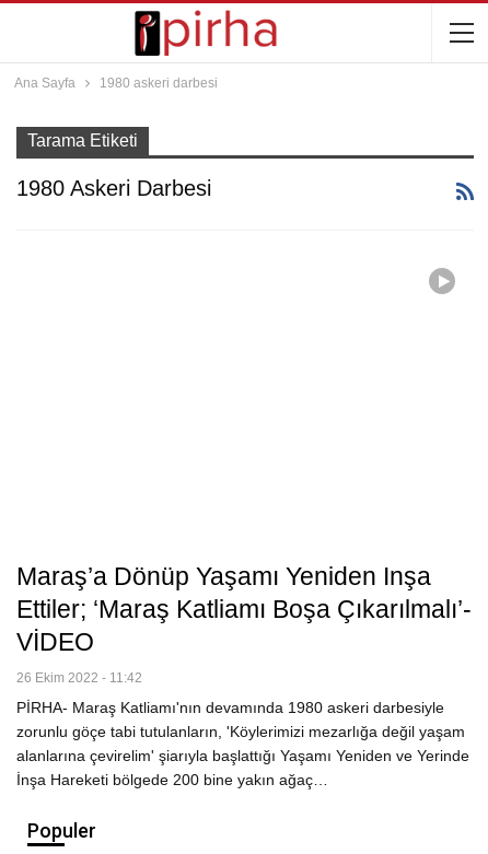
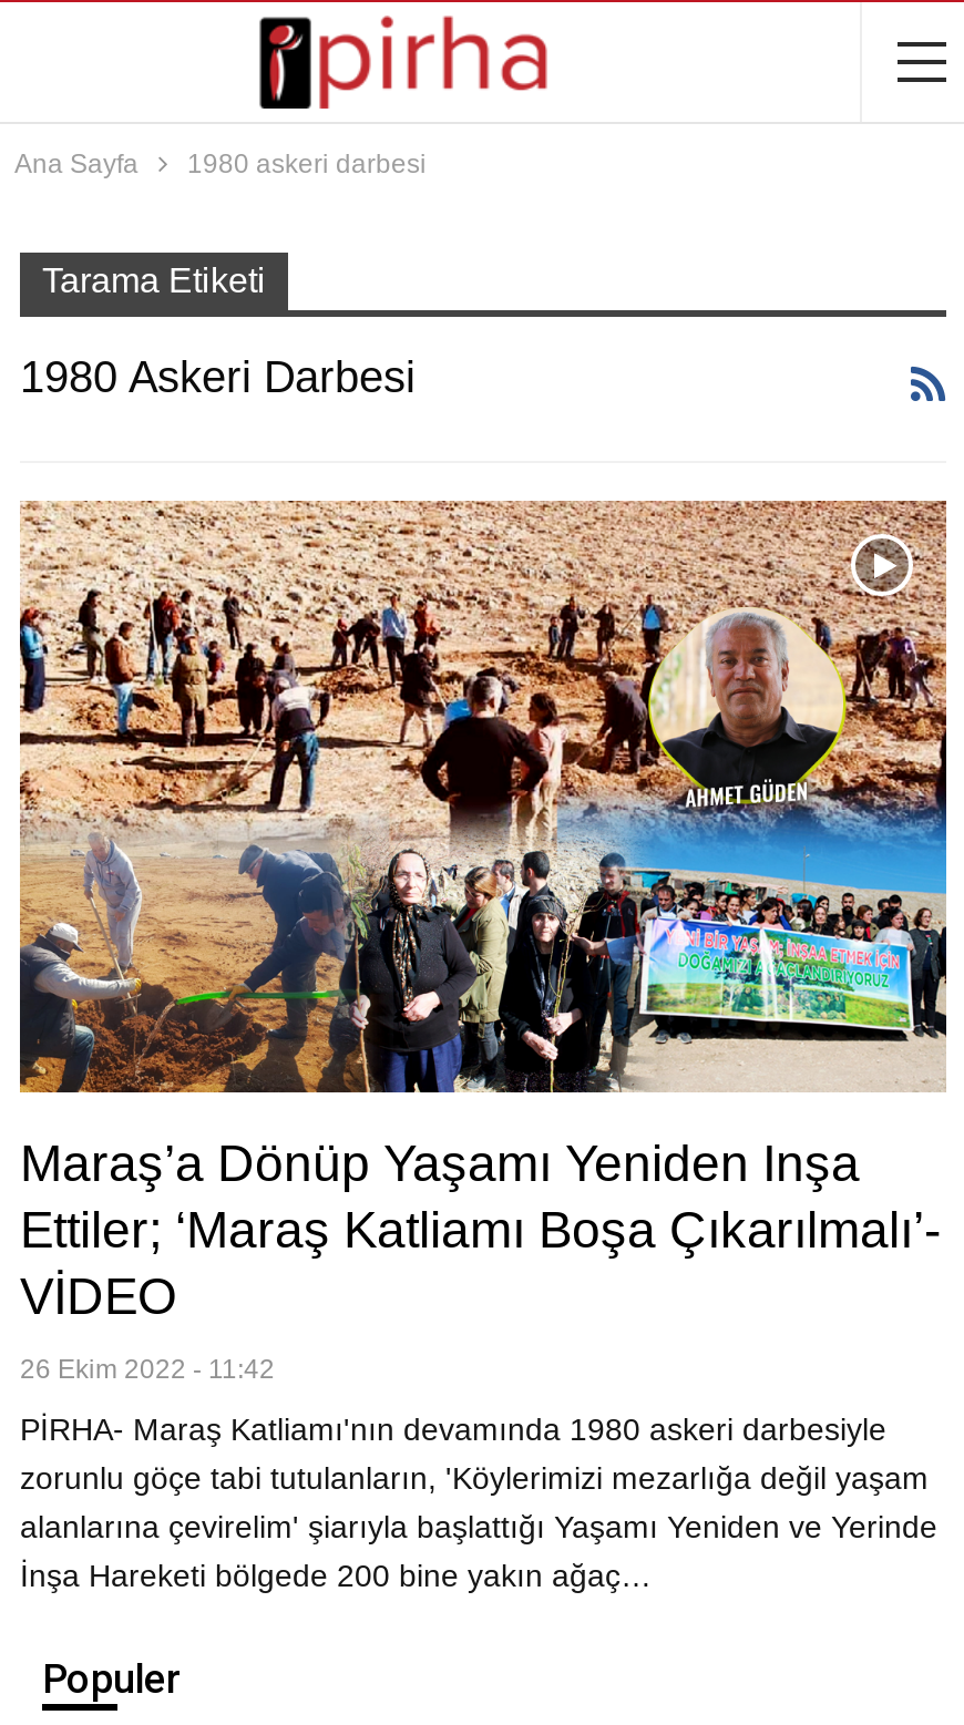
none -> [18,499,948,1095] [image]

